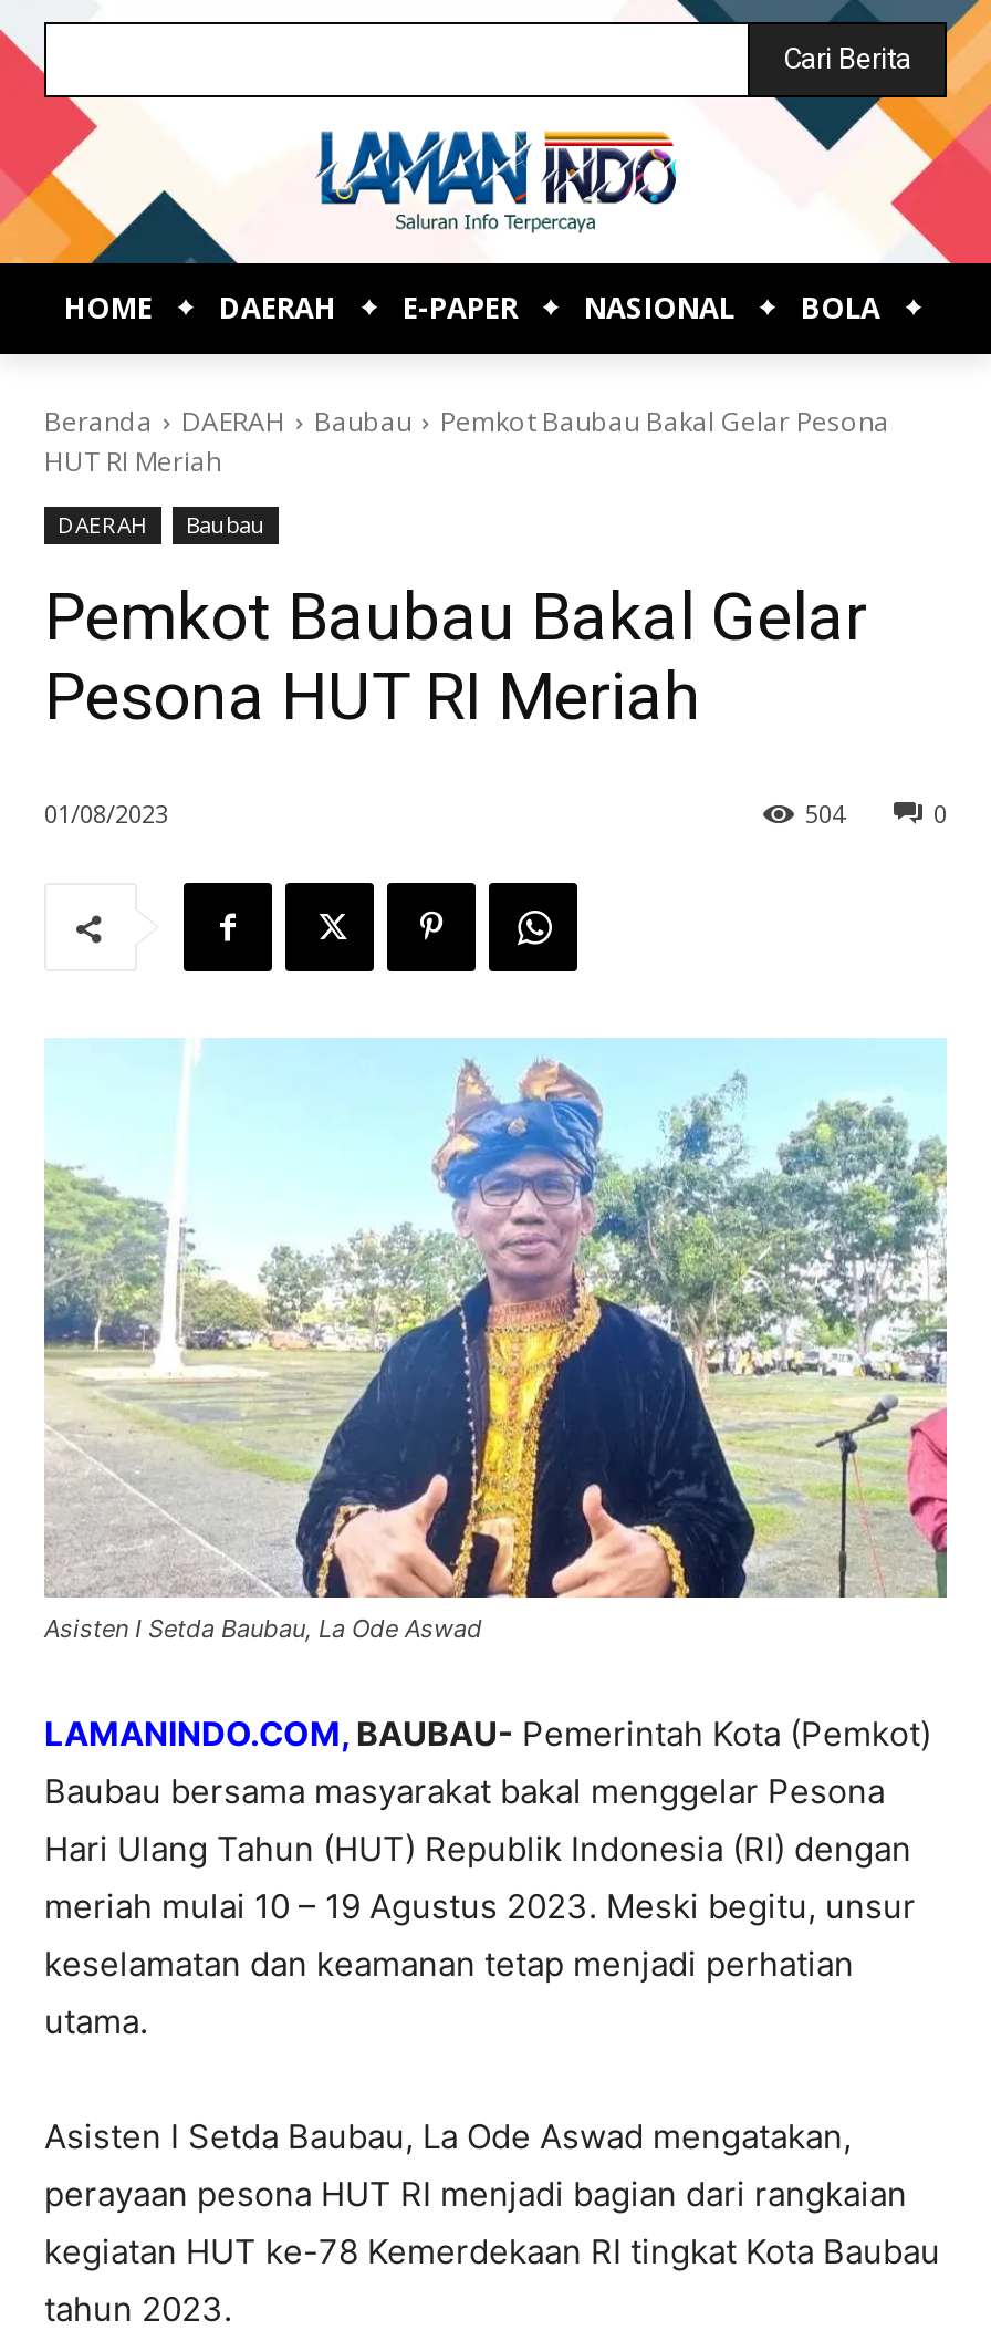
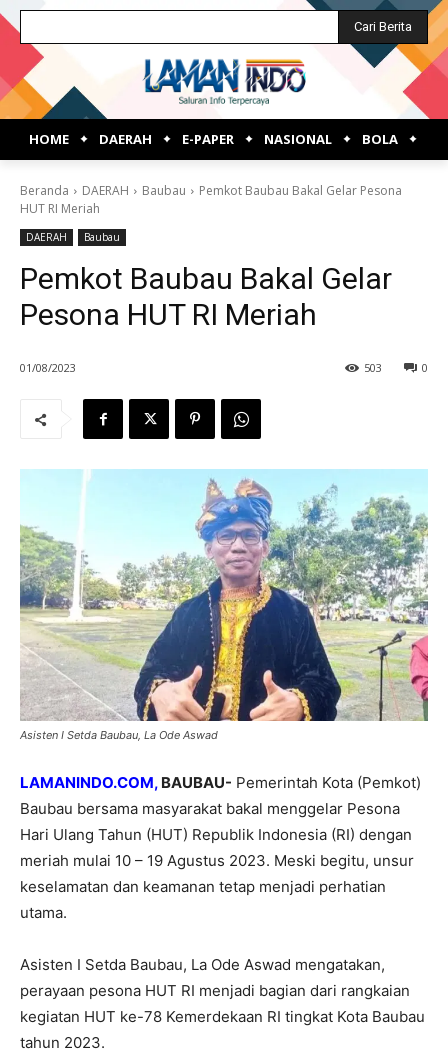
[805,797,845,830] 504 -> [364,360,382,375] 503

